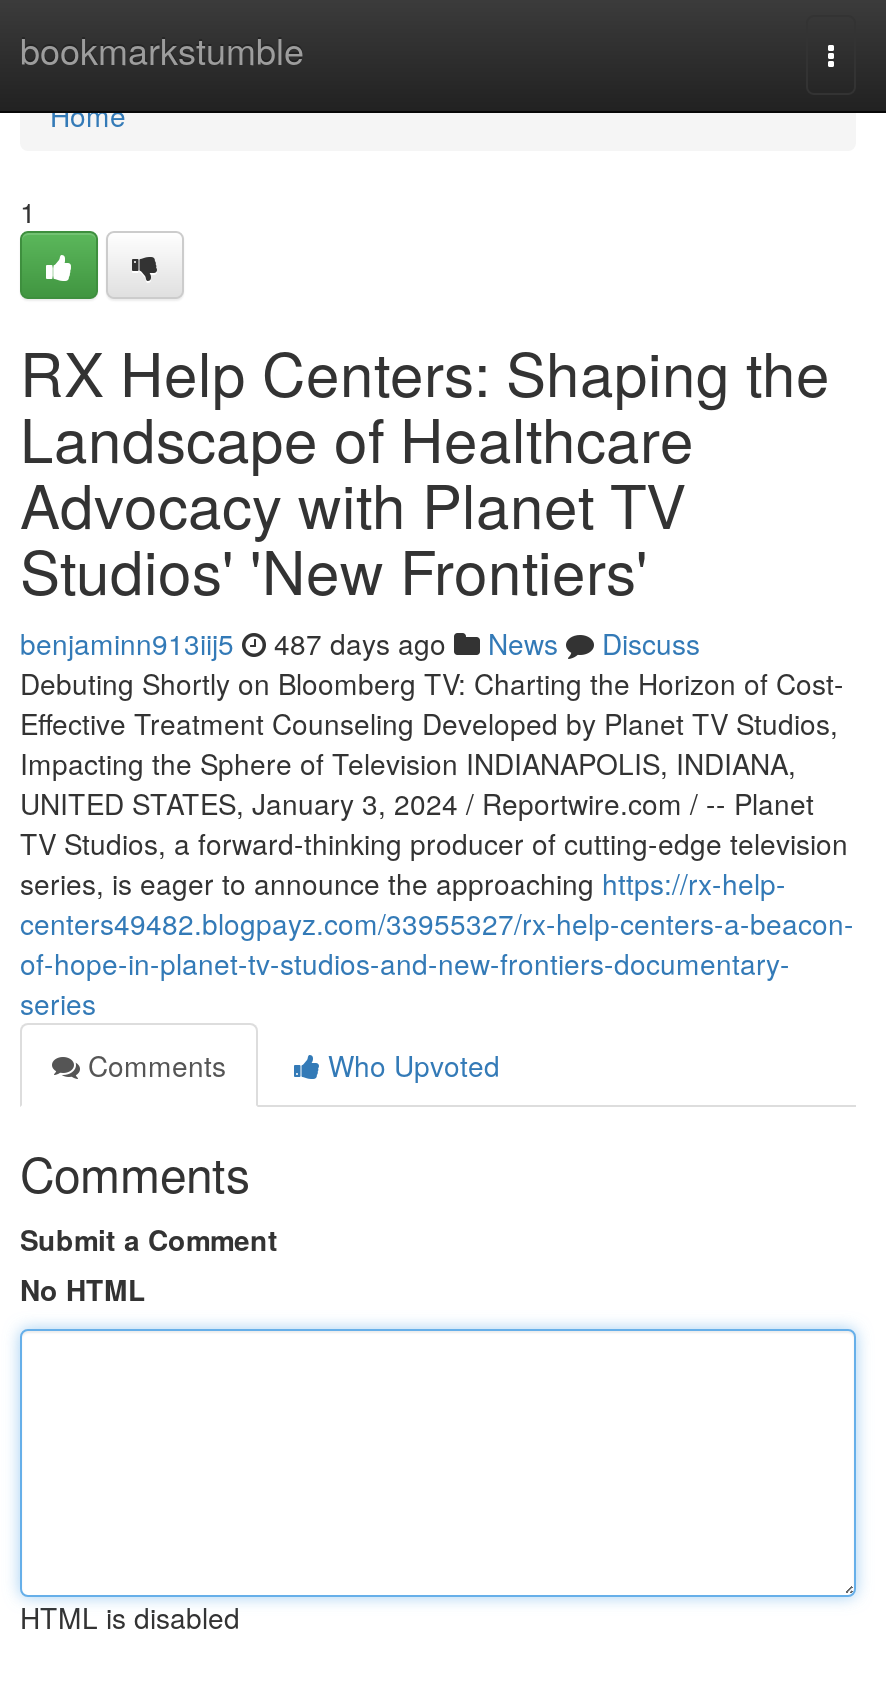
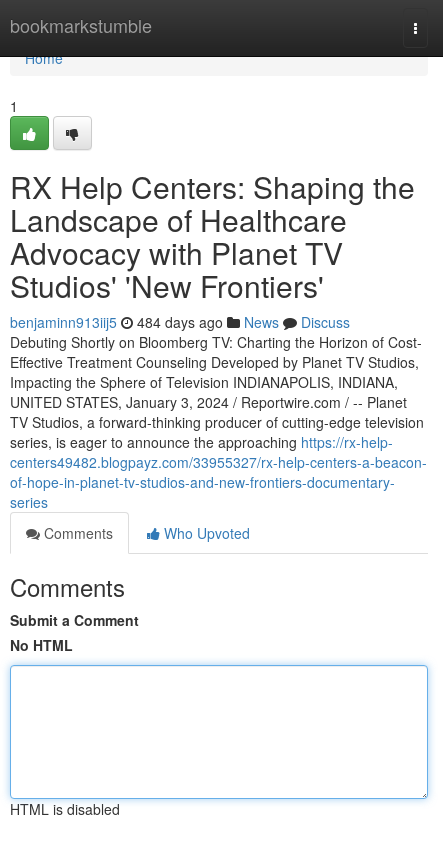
[20,623,700,663] benjaminn913iij5 487 days ago News Discuss -> [10,312,350,332] benjaminn913iij5 484 days ago News Discuss

